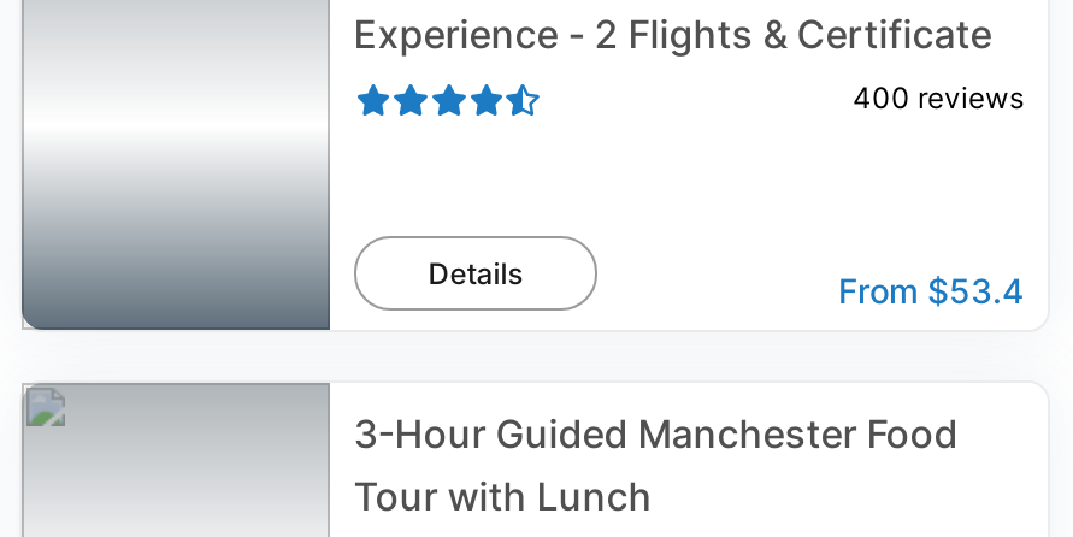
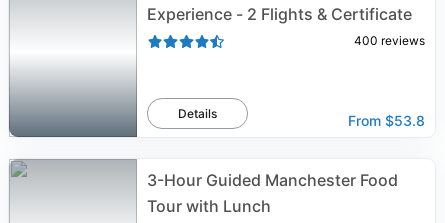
[838,270,1024,311] From $53.4 -> [348,112,425,129] From $53.8

